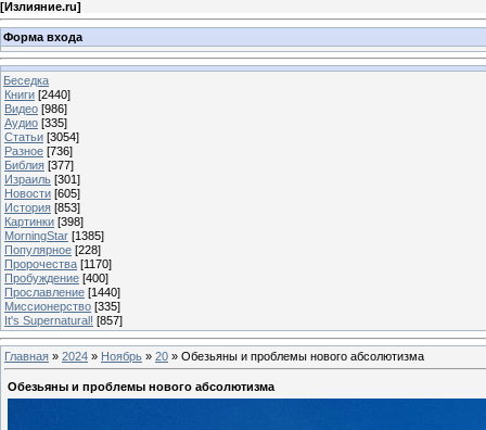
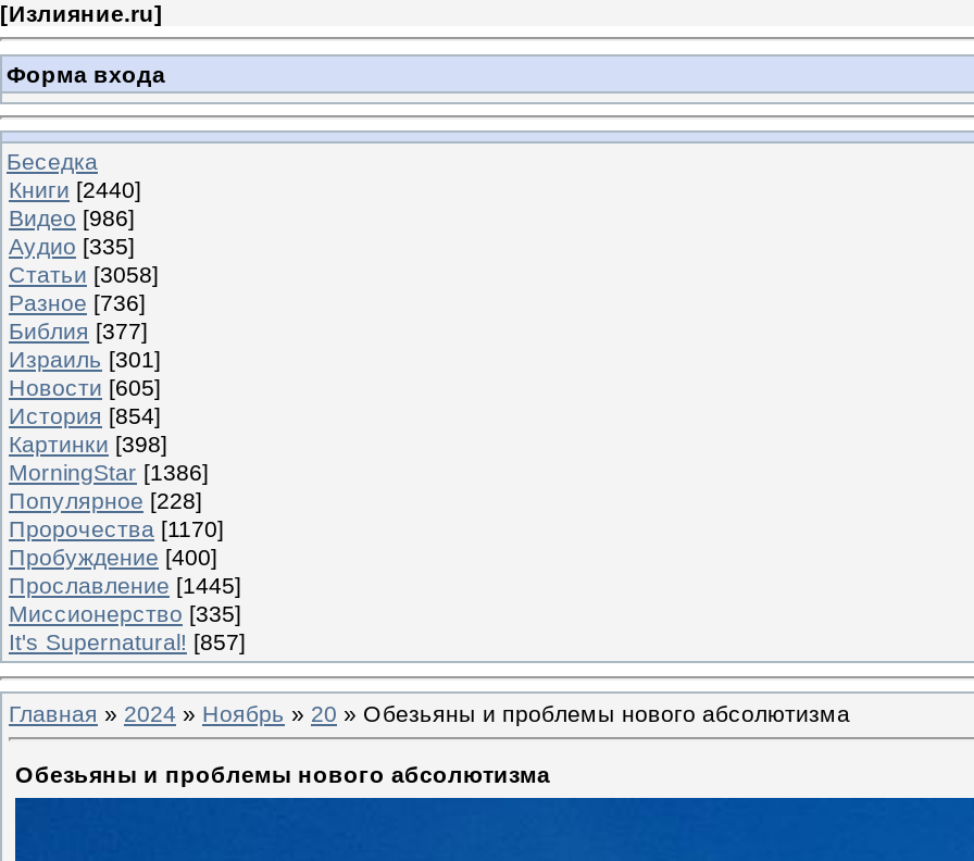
[4,131,79,144] Статьи [3054] -> [9,262,159,288] Статьи [3058]
[4,201,80,214] История [853] -> [9,403,161,429] История [854]
[4,229,104,242] MorningStar [1385] -> [9,459,209,486] MorningStar [1386]
[4,286,120,299] Прославление [1440] -> [9,572,241,599] Прославление [1445]

